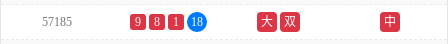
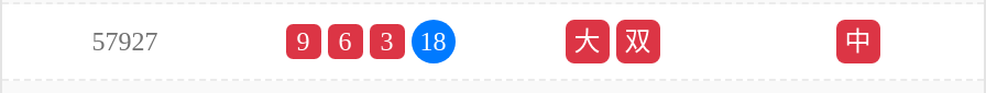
[42,15,72,29] 57185 -> [92,26,158,57] 57927
[154,15,160,29] 8 -> [338,26,352,57] 6
[173,15,179,29] 1 -> [380,26,394,57] 3

